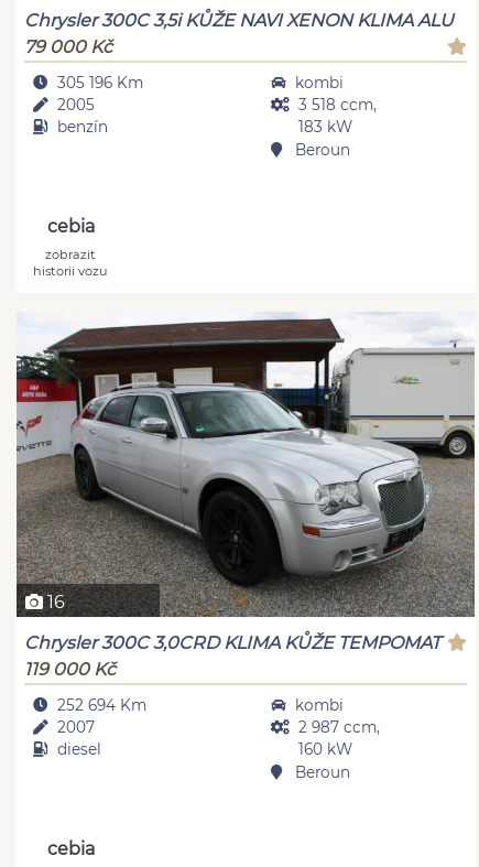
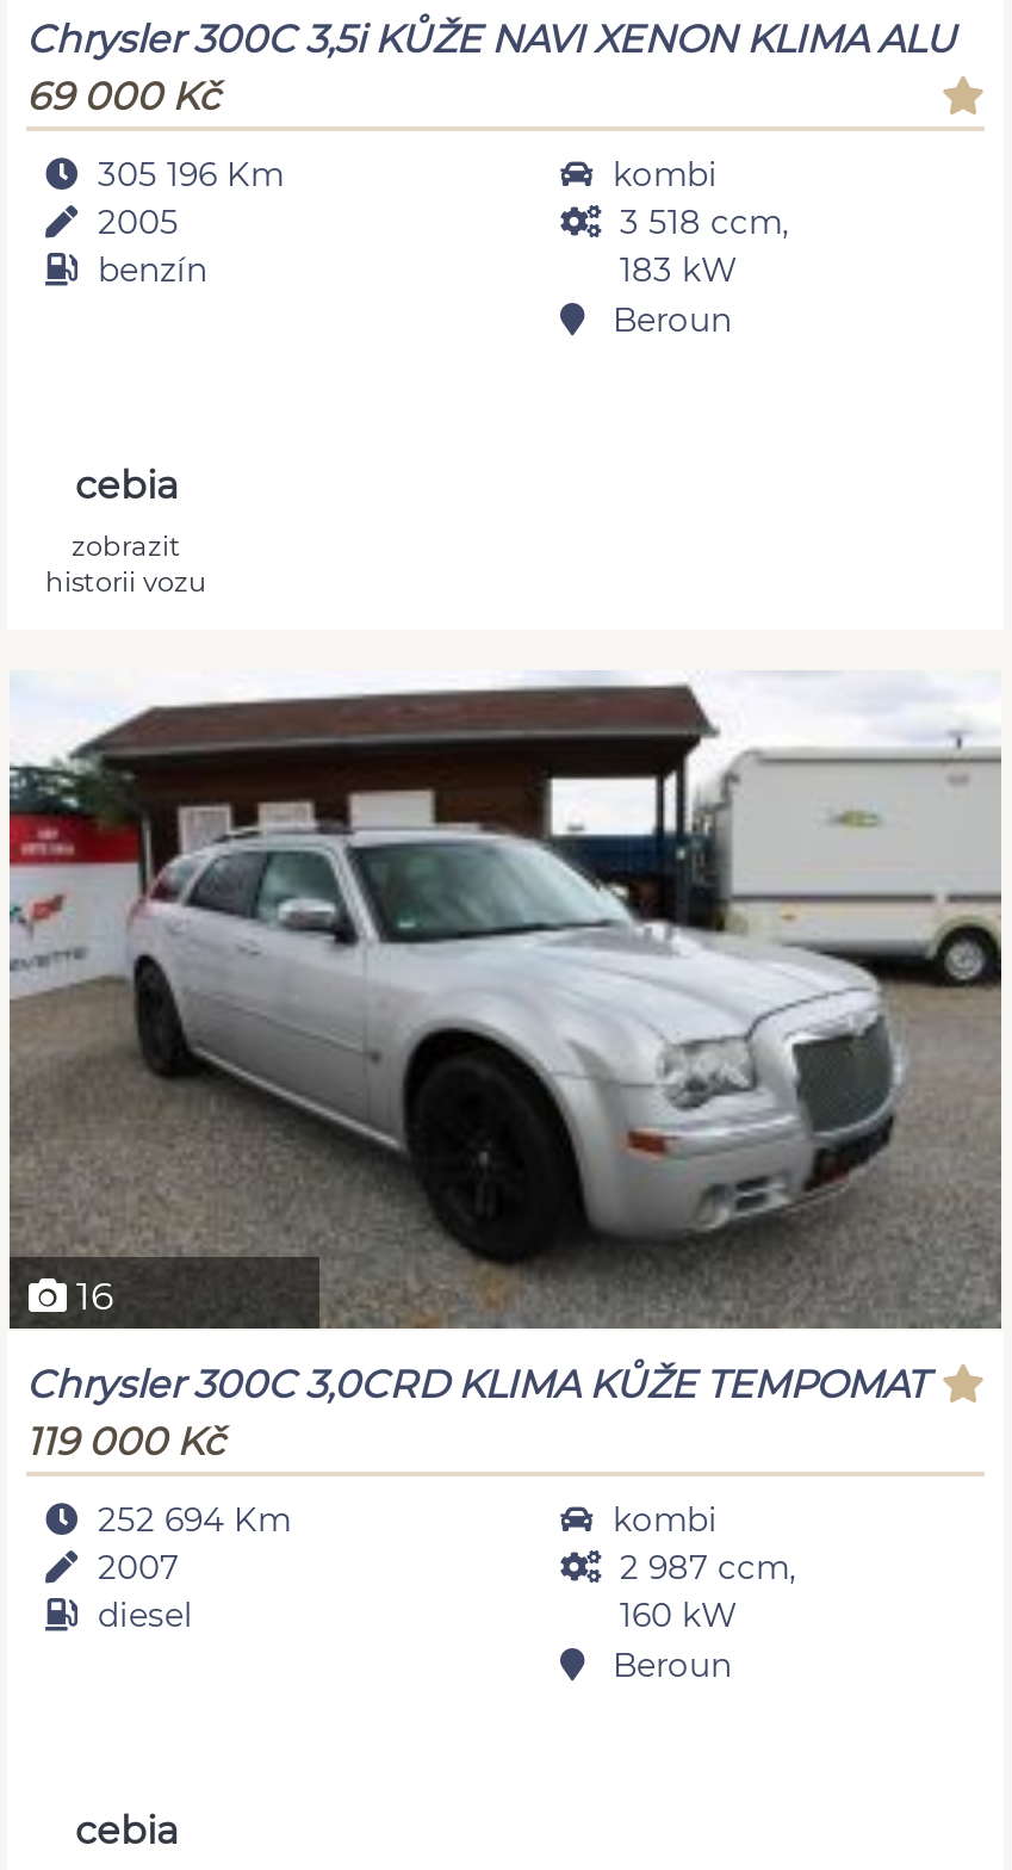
[24,36,112,57] 79 000 Kč -> [26,74,219,119] 69 000 Kč

